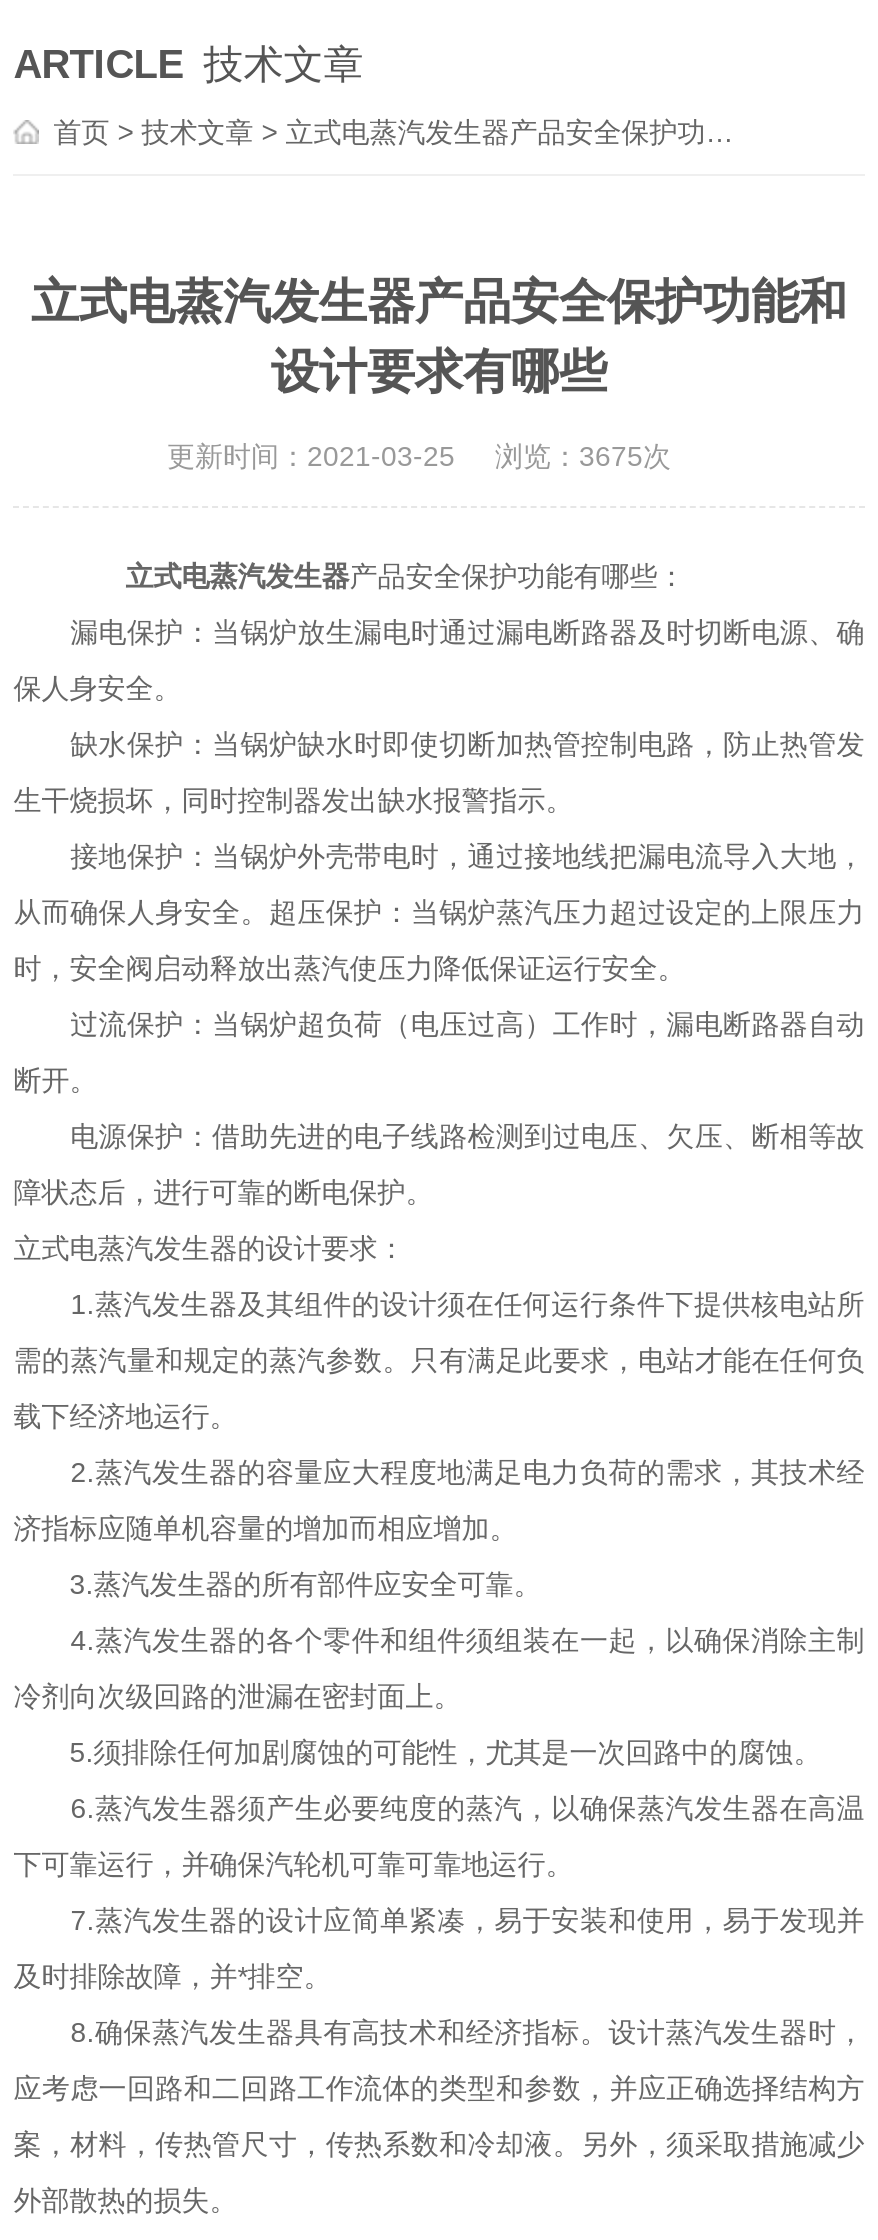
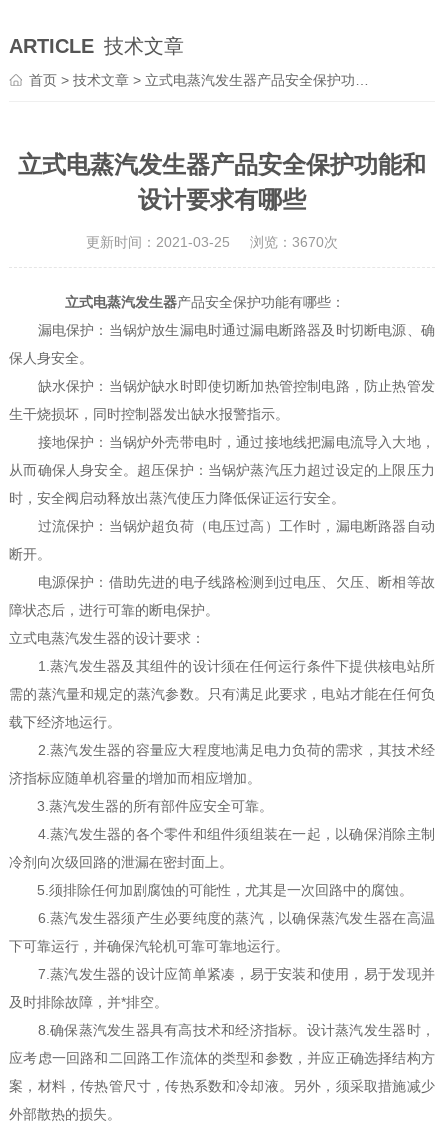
[167,441,671,473] 更新时间：2021-03-25 浏览：3675次 -> [86,234,338,250] 更新时间：2021-03-25 浏览：3670次

